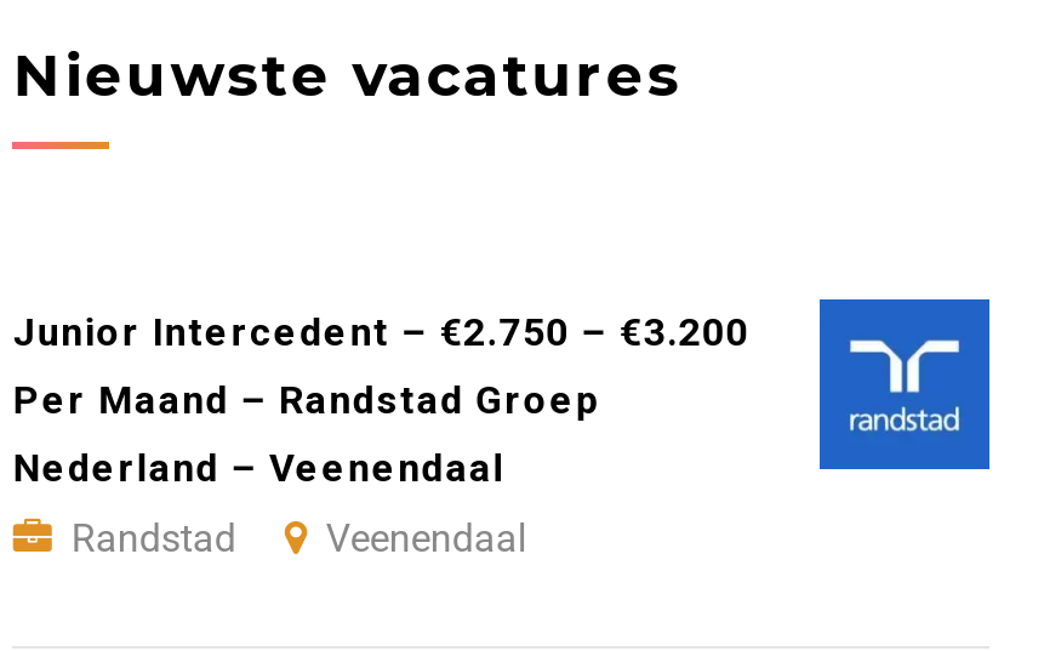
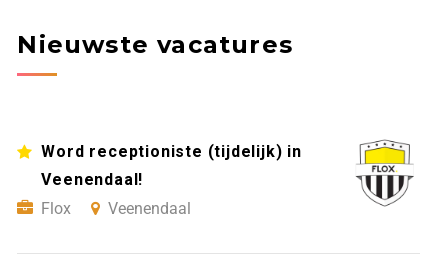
[817,296,992,473] [image] -> [350,137,420,207] [image]
[13,311,750,563] Junior Intercedent – €2.750 – €3.200 | Per Maand – Randstad Groep | Nederland – Veenendaal | Randstad -> [41,142,302,218] Word receptioniste (tijdelijk) in | Veenendaal! | Flox

